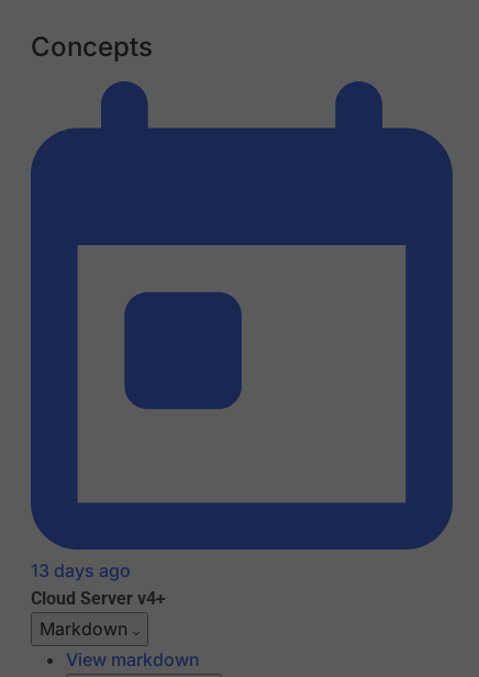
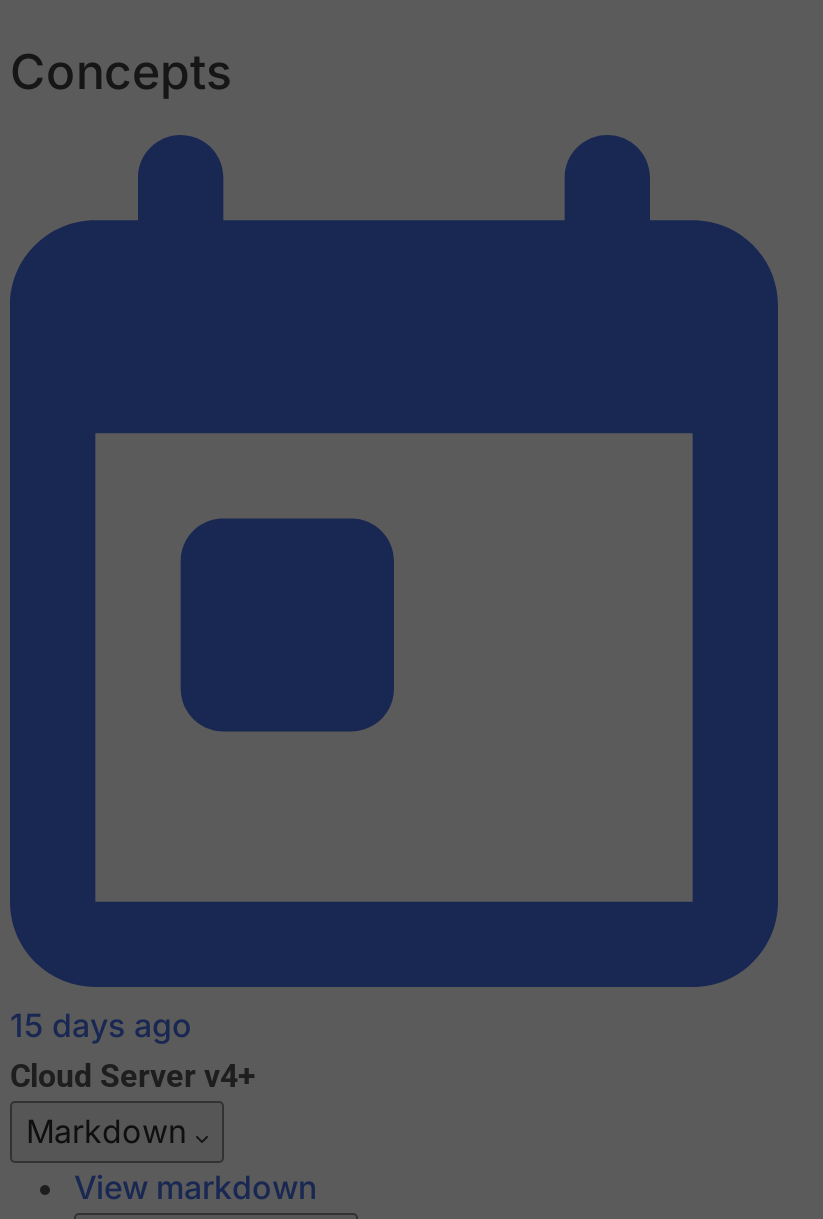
[31,560,131,582] 13 days ago -> [10,1006,192,1046] 15 days ago

